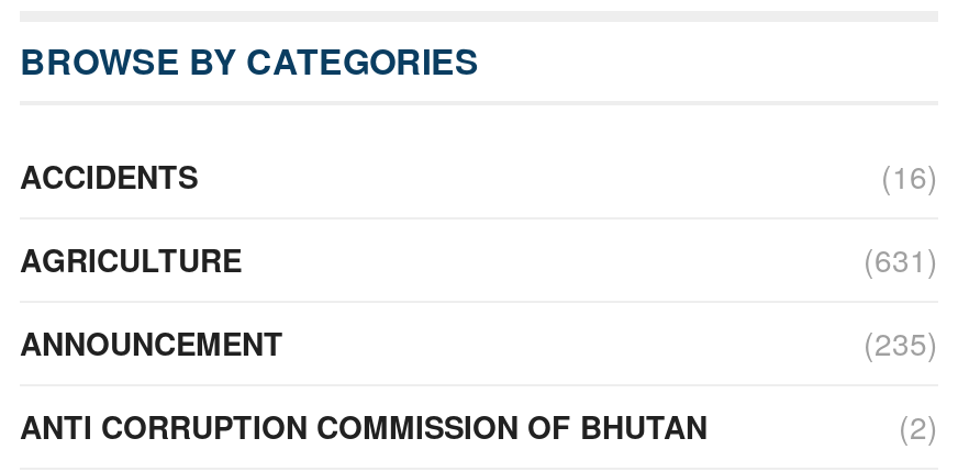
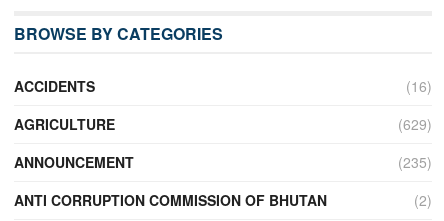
[864,237,938,281] (631) -> [398,114,432,134] (629)

